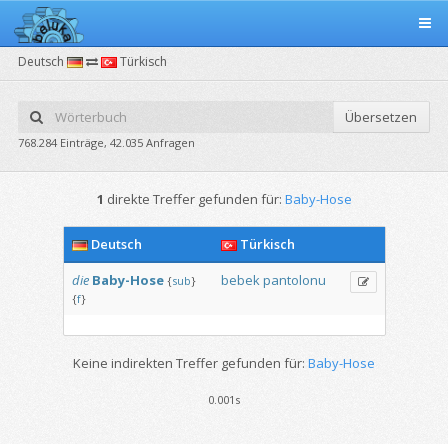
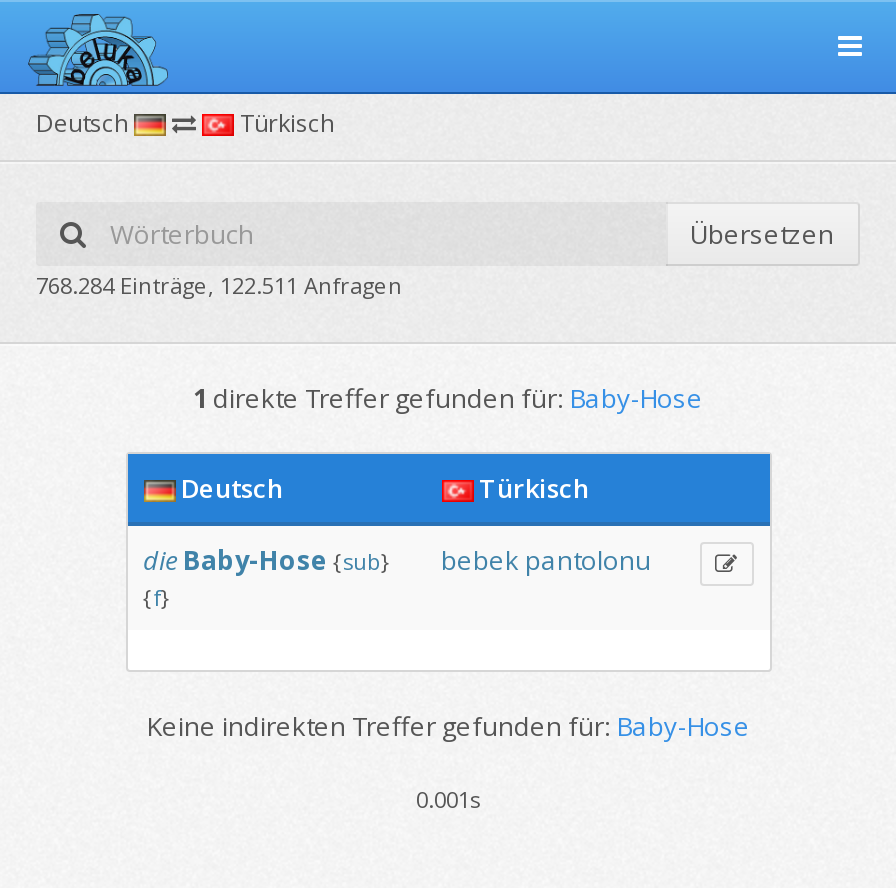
[18,135,195,150] 768.284 Einträge, 42.035 Anfragen -> [36,270,402,300] 768.284 Einträge, 122.511 Anfragen

